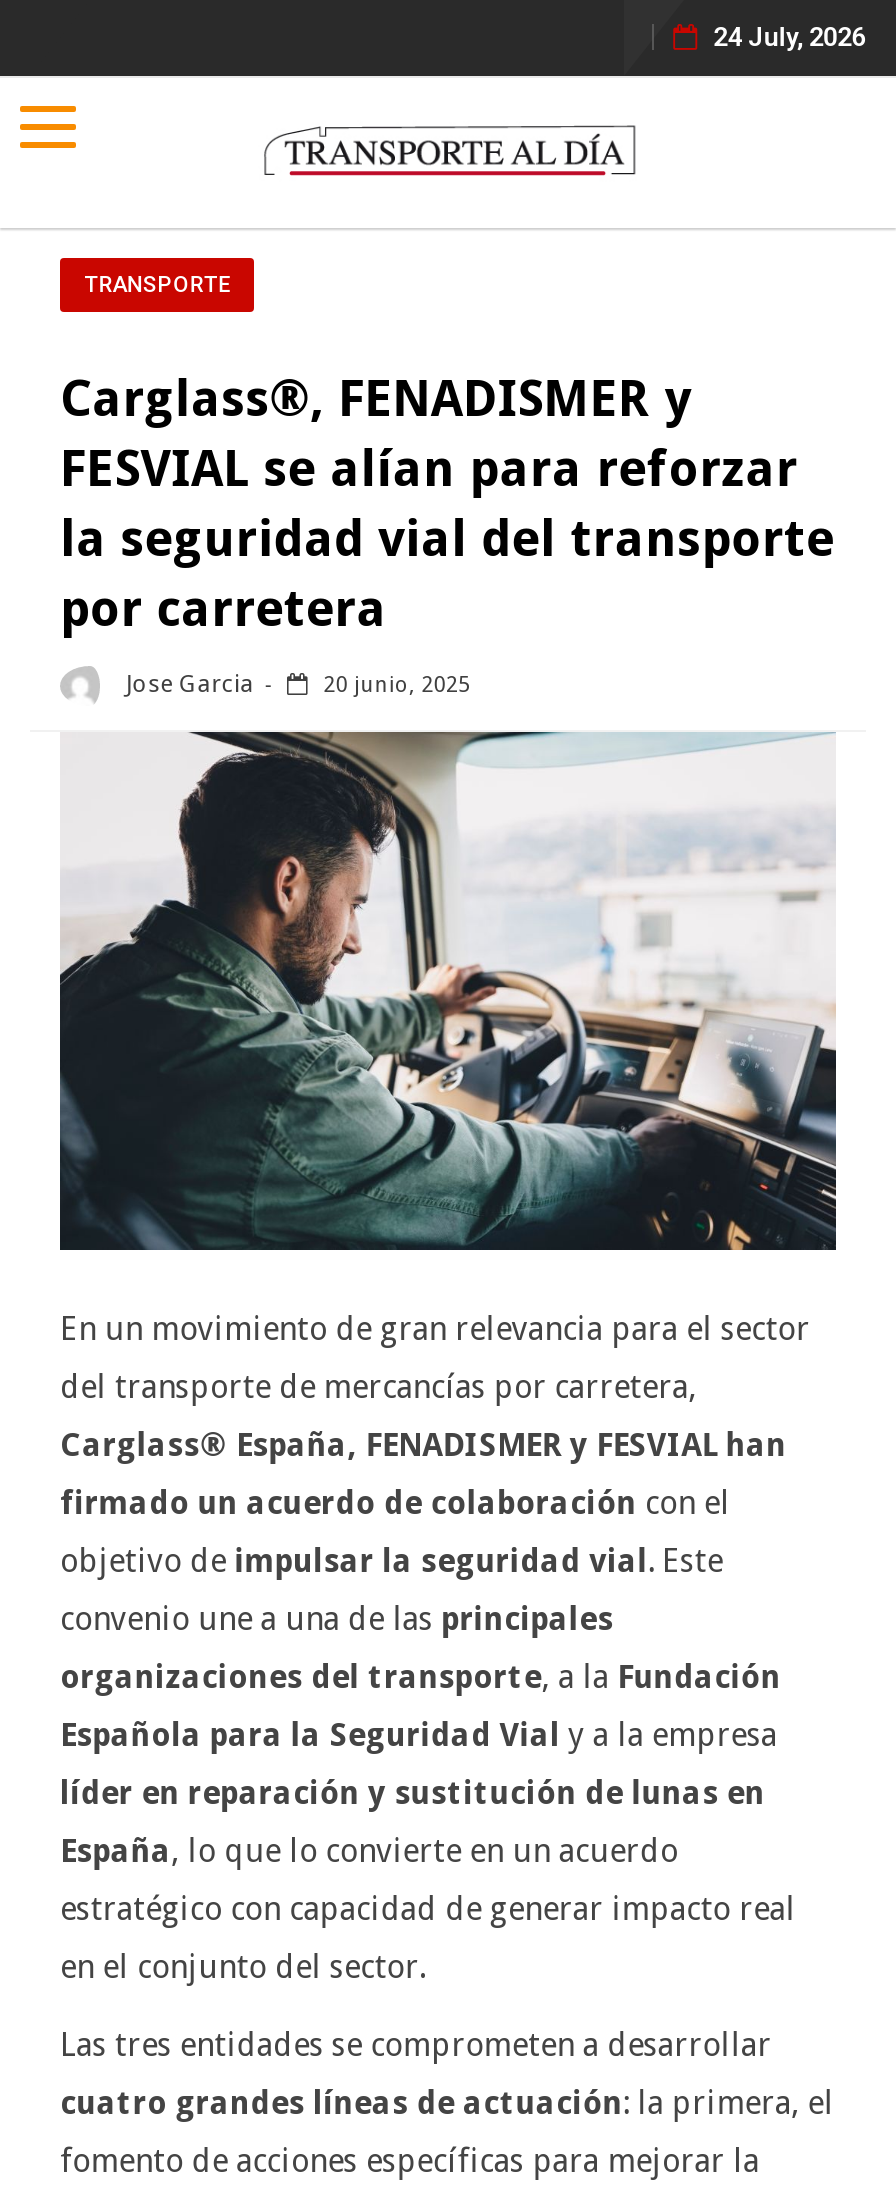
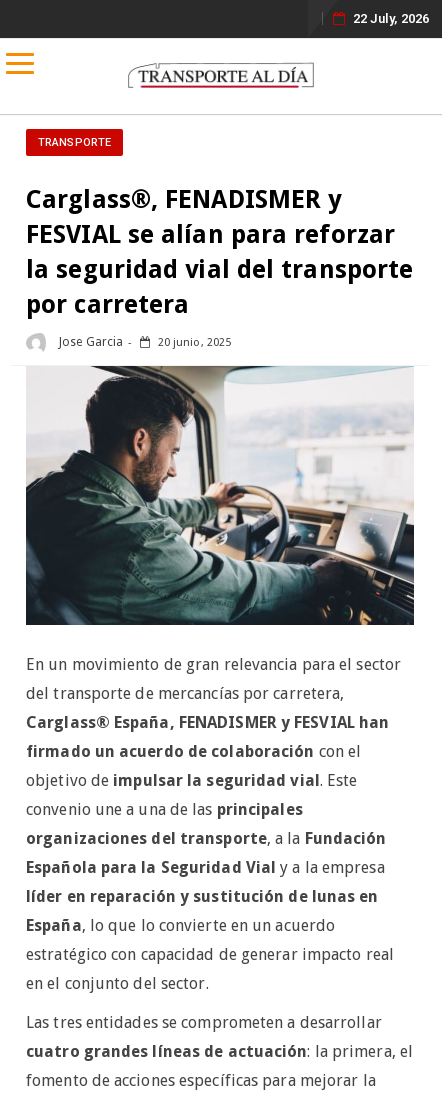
[713,22,866,52] 24 July, 2026 -> [353,11,429,26] 22 July, 2026

